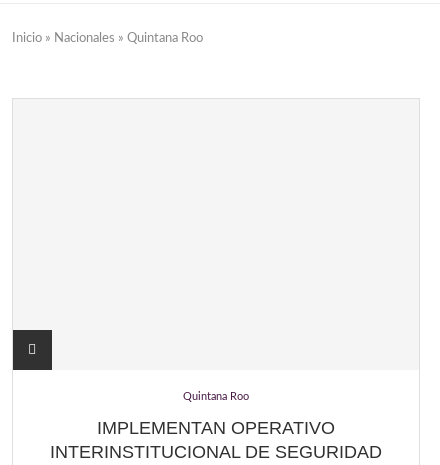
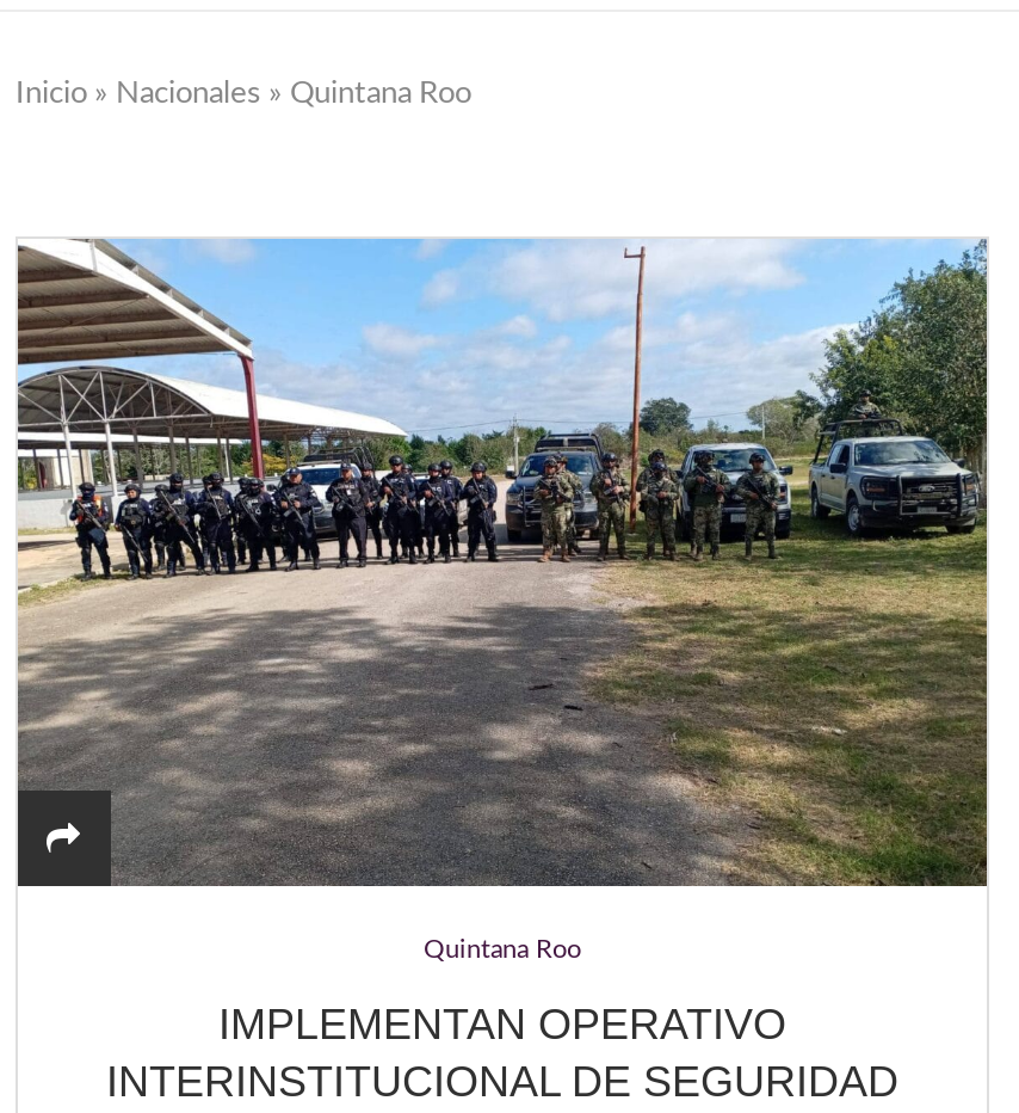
none -> [16,236,989,888] [image]

